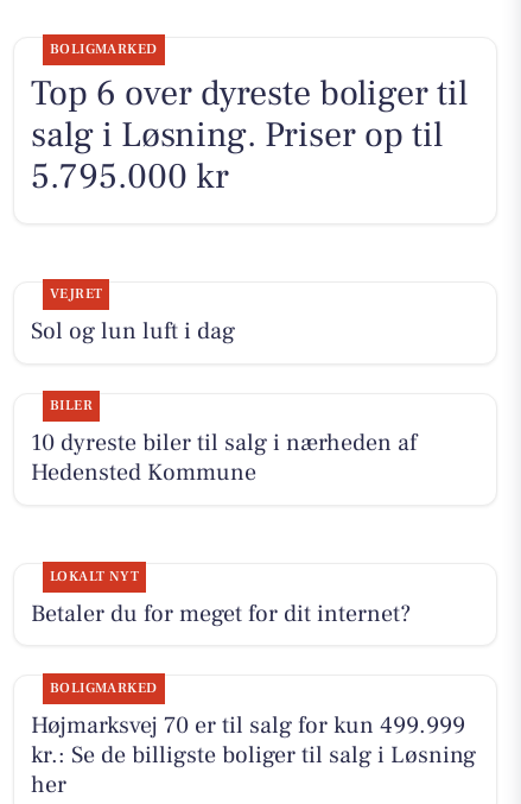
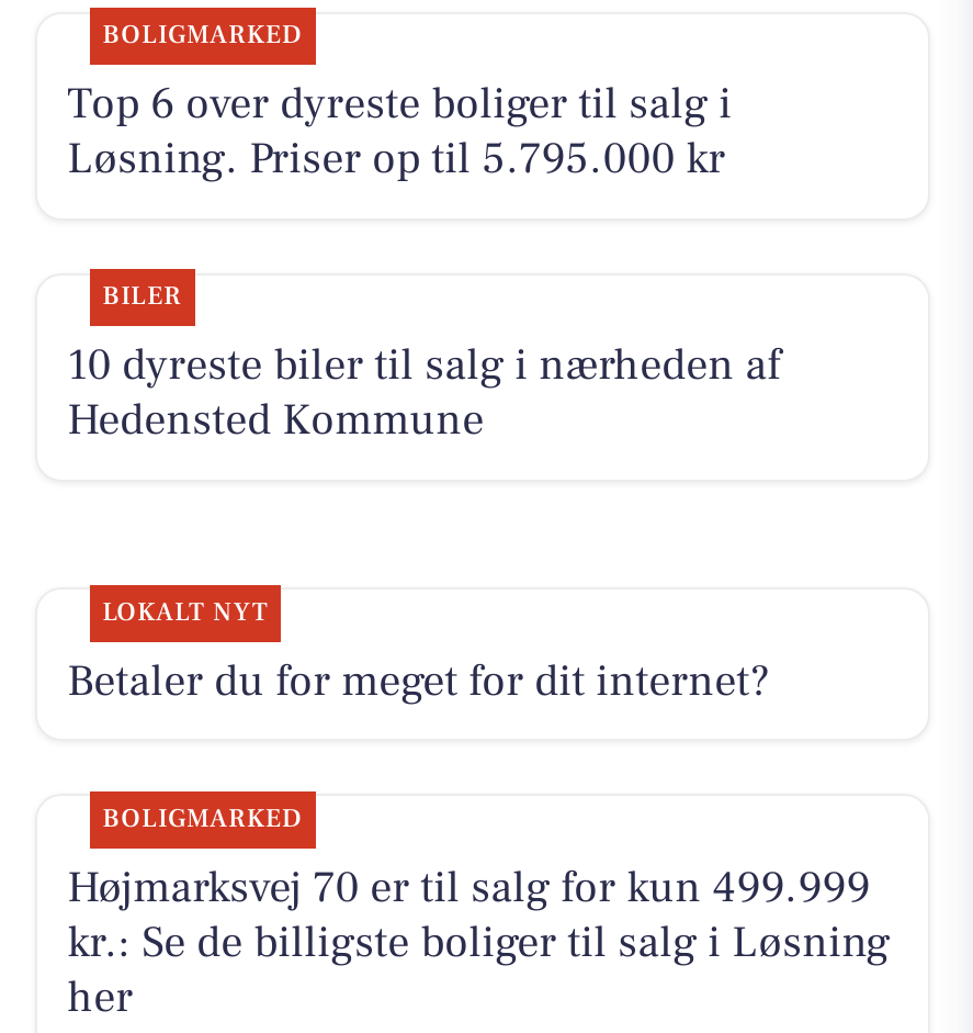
[30,70,467,347] Top 6 over dyreste boliger til | salg i Løsning. Priser op til | 5.795.000 kr | VEJRET | Sol og lun luft i dag -> [67,76,732,188] Top 6 over dyreste boliger til salg i | Løsning. Priser op til 5.795.000 kr

